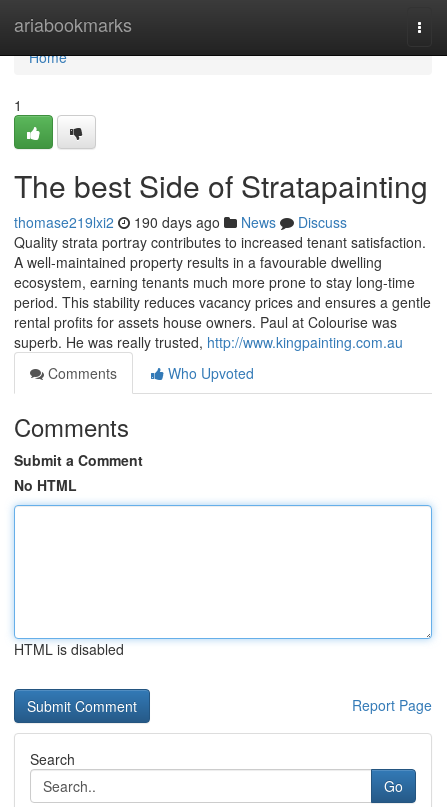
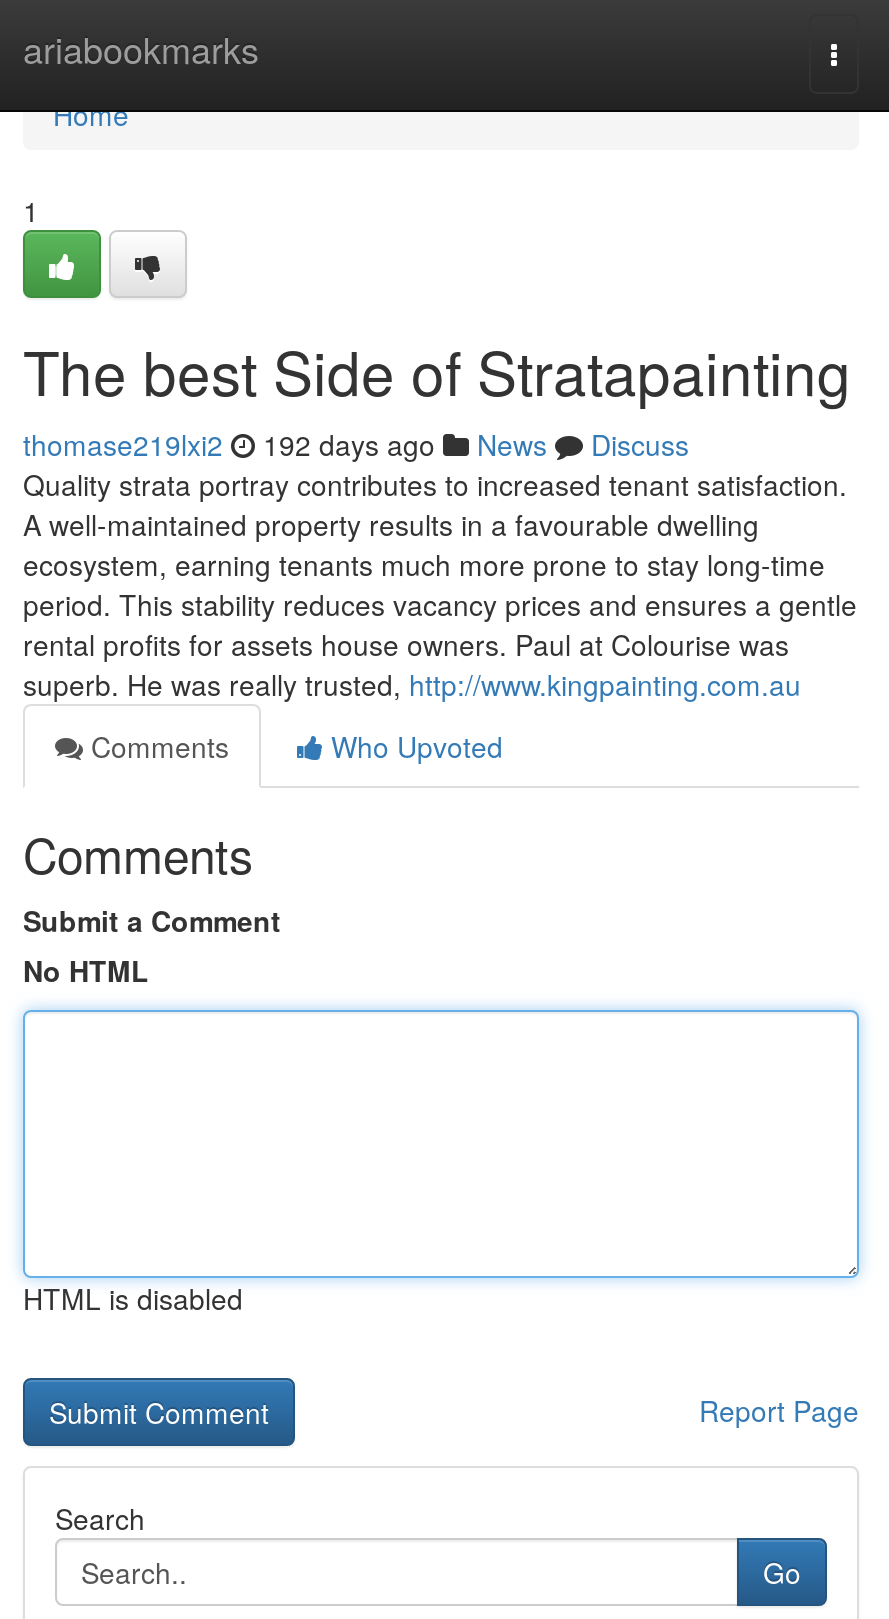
[14,212,347,232] thomase219lxi2 190 days ago News Discuss -> [23,424,689,464] thomase219lxi2 192 days ago News Discuss

